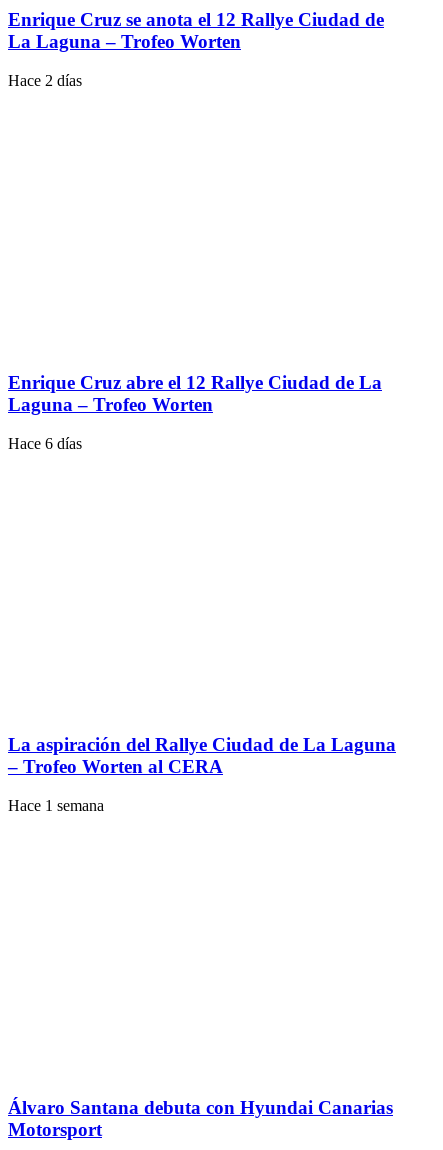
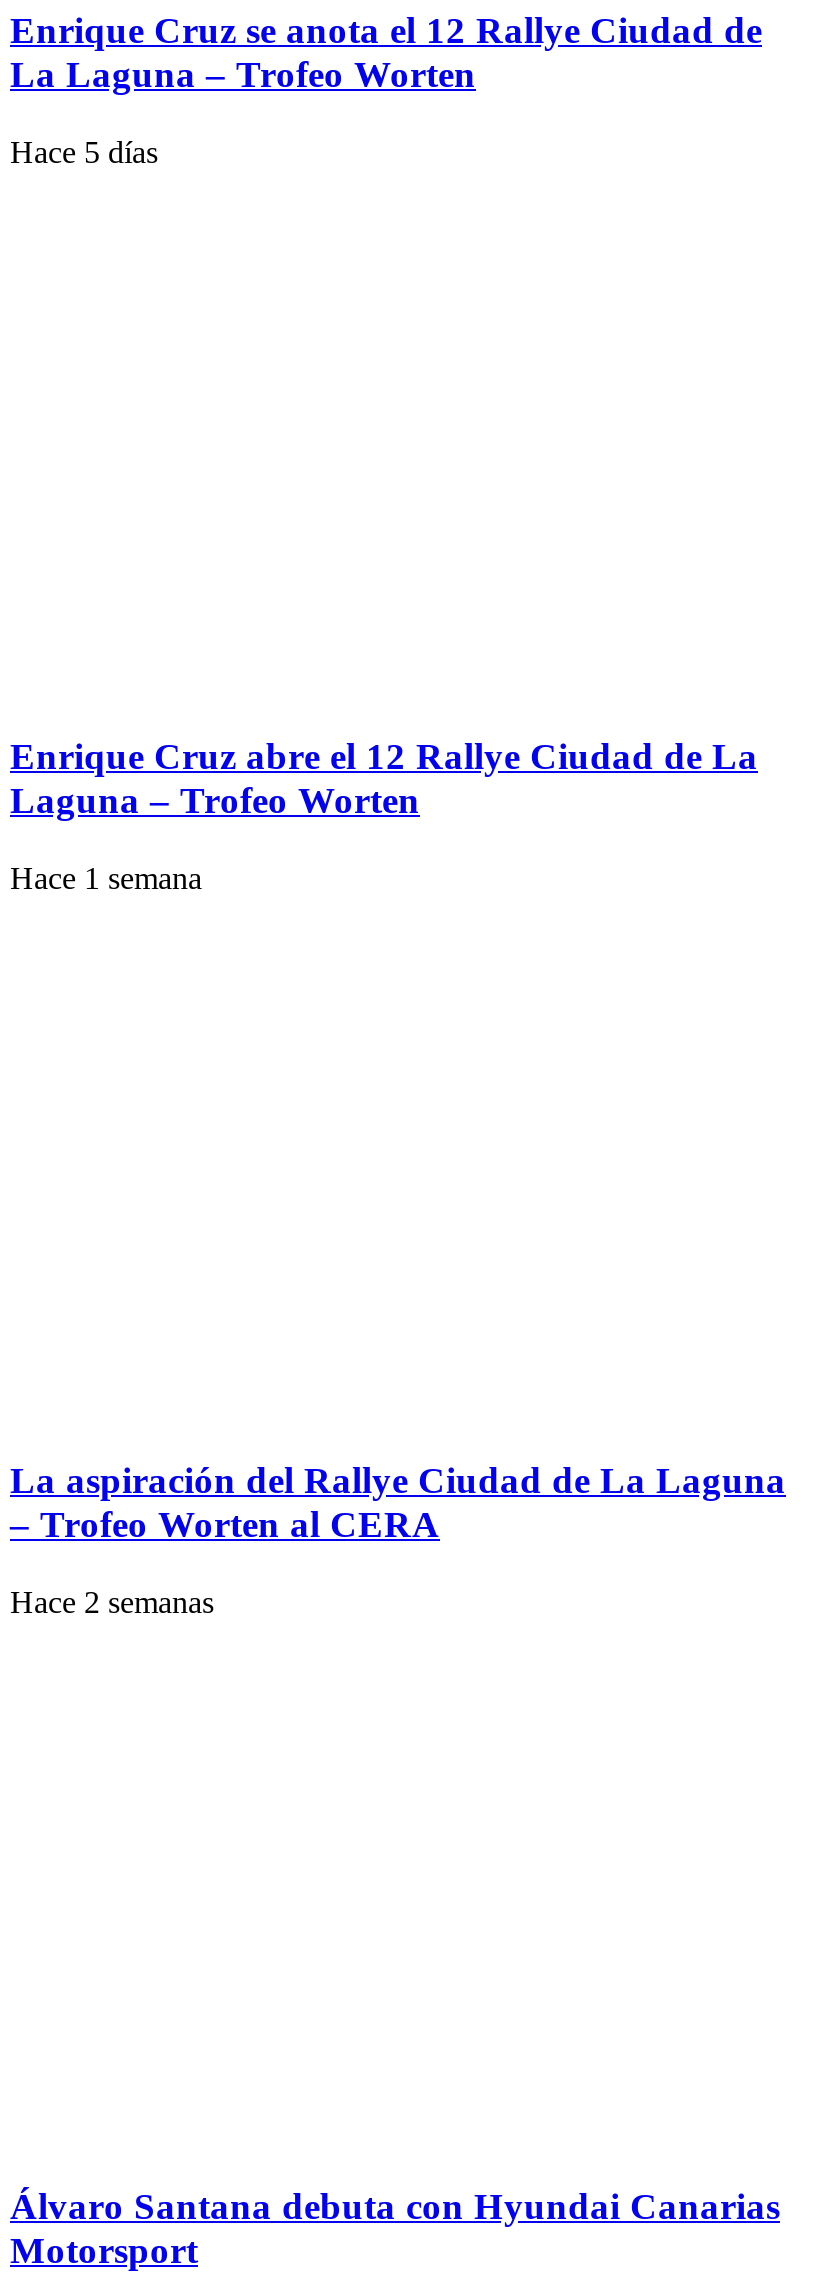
[8,72,82,89] Hace 2 días -> [10,135,158,169] Hace 5 días
[8,435,82,452] Hace 6 días -> [10,860,202,894] Hace 1 semana
[8,797,104,814] Hace 1 semana -> [10,1585,214,1619] Hace 2 semanas

